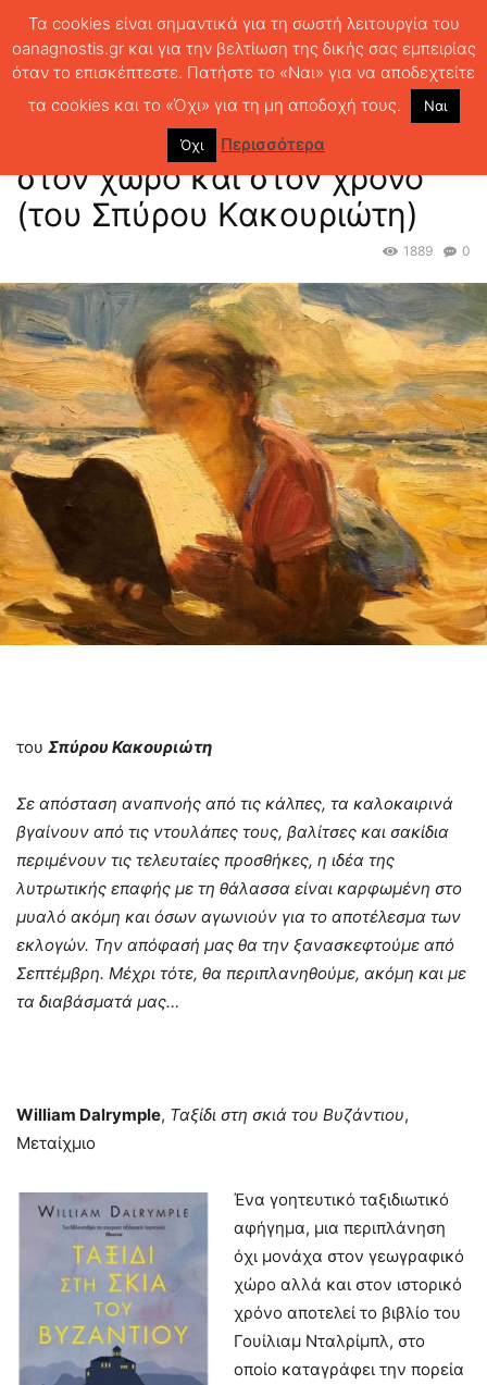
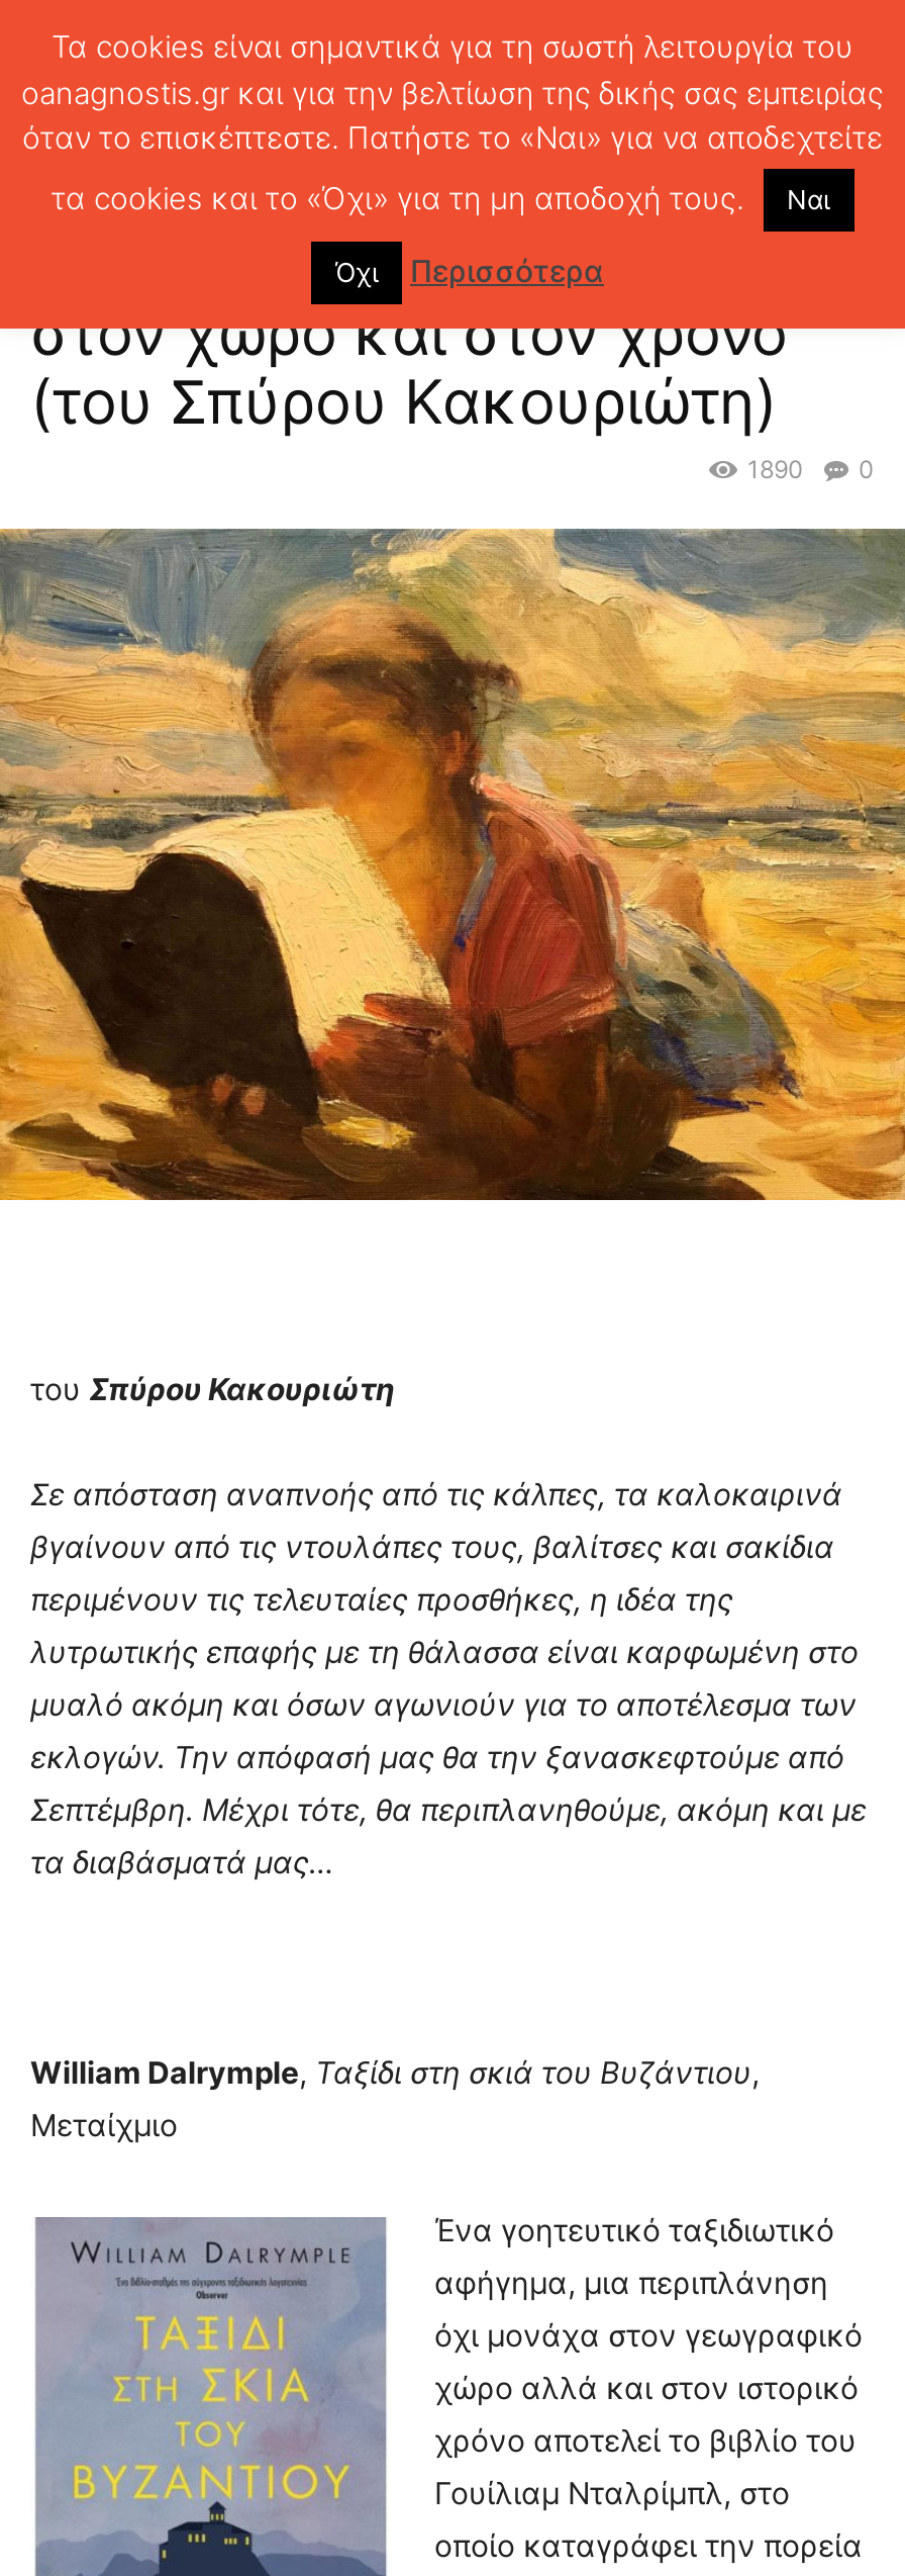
[403,243,471,259] 1889 0 -> [747,454,875,484] 1890 0

